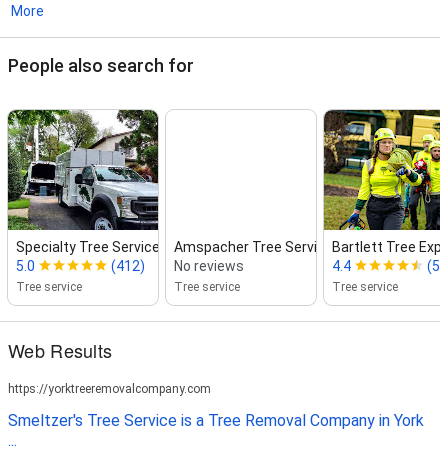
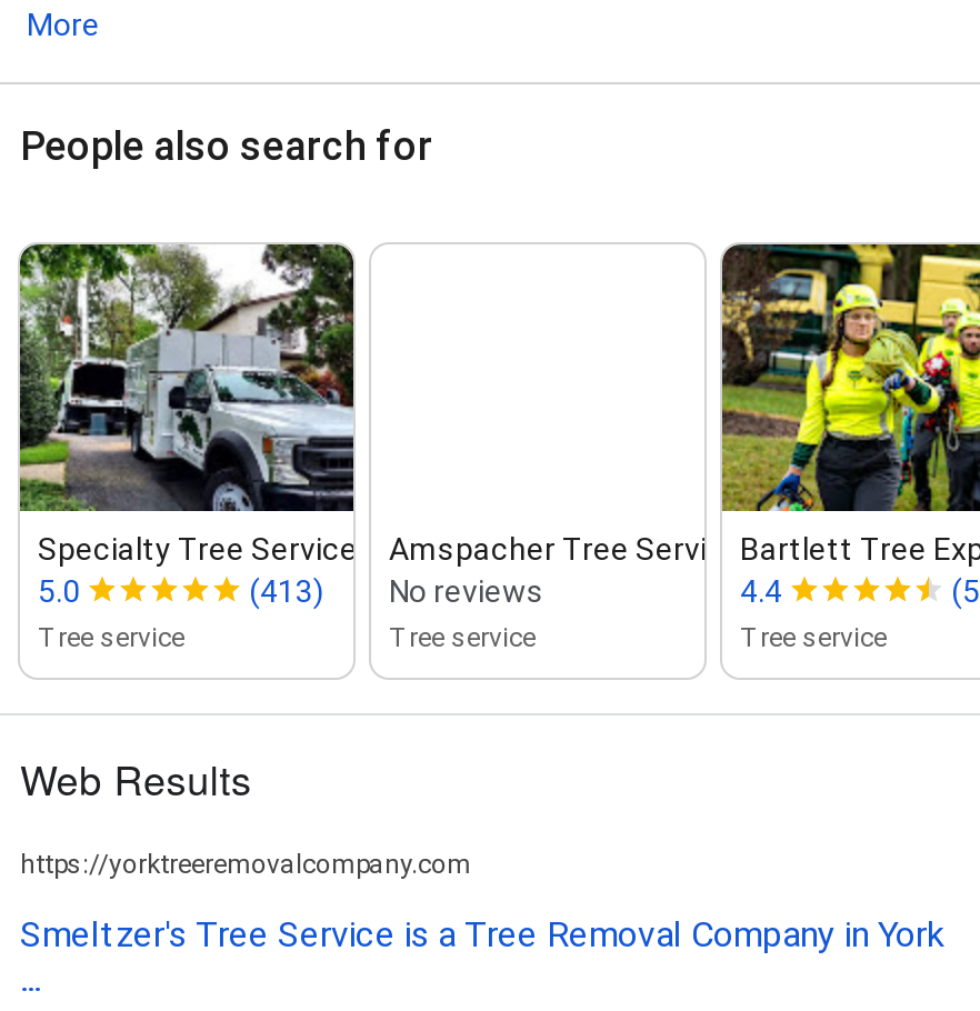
[111,258,244,274] (412) No reviews -> [249,573,544,608] (413) No reviews

